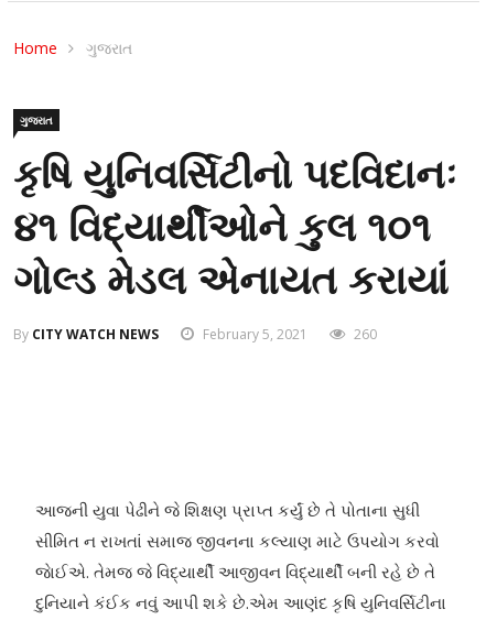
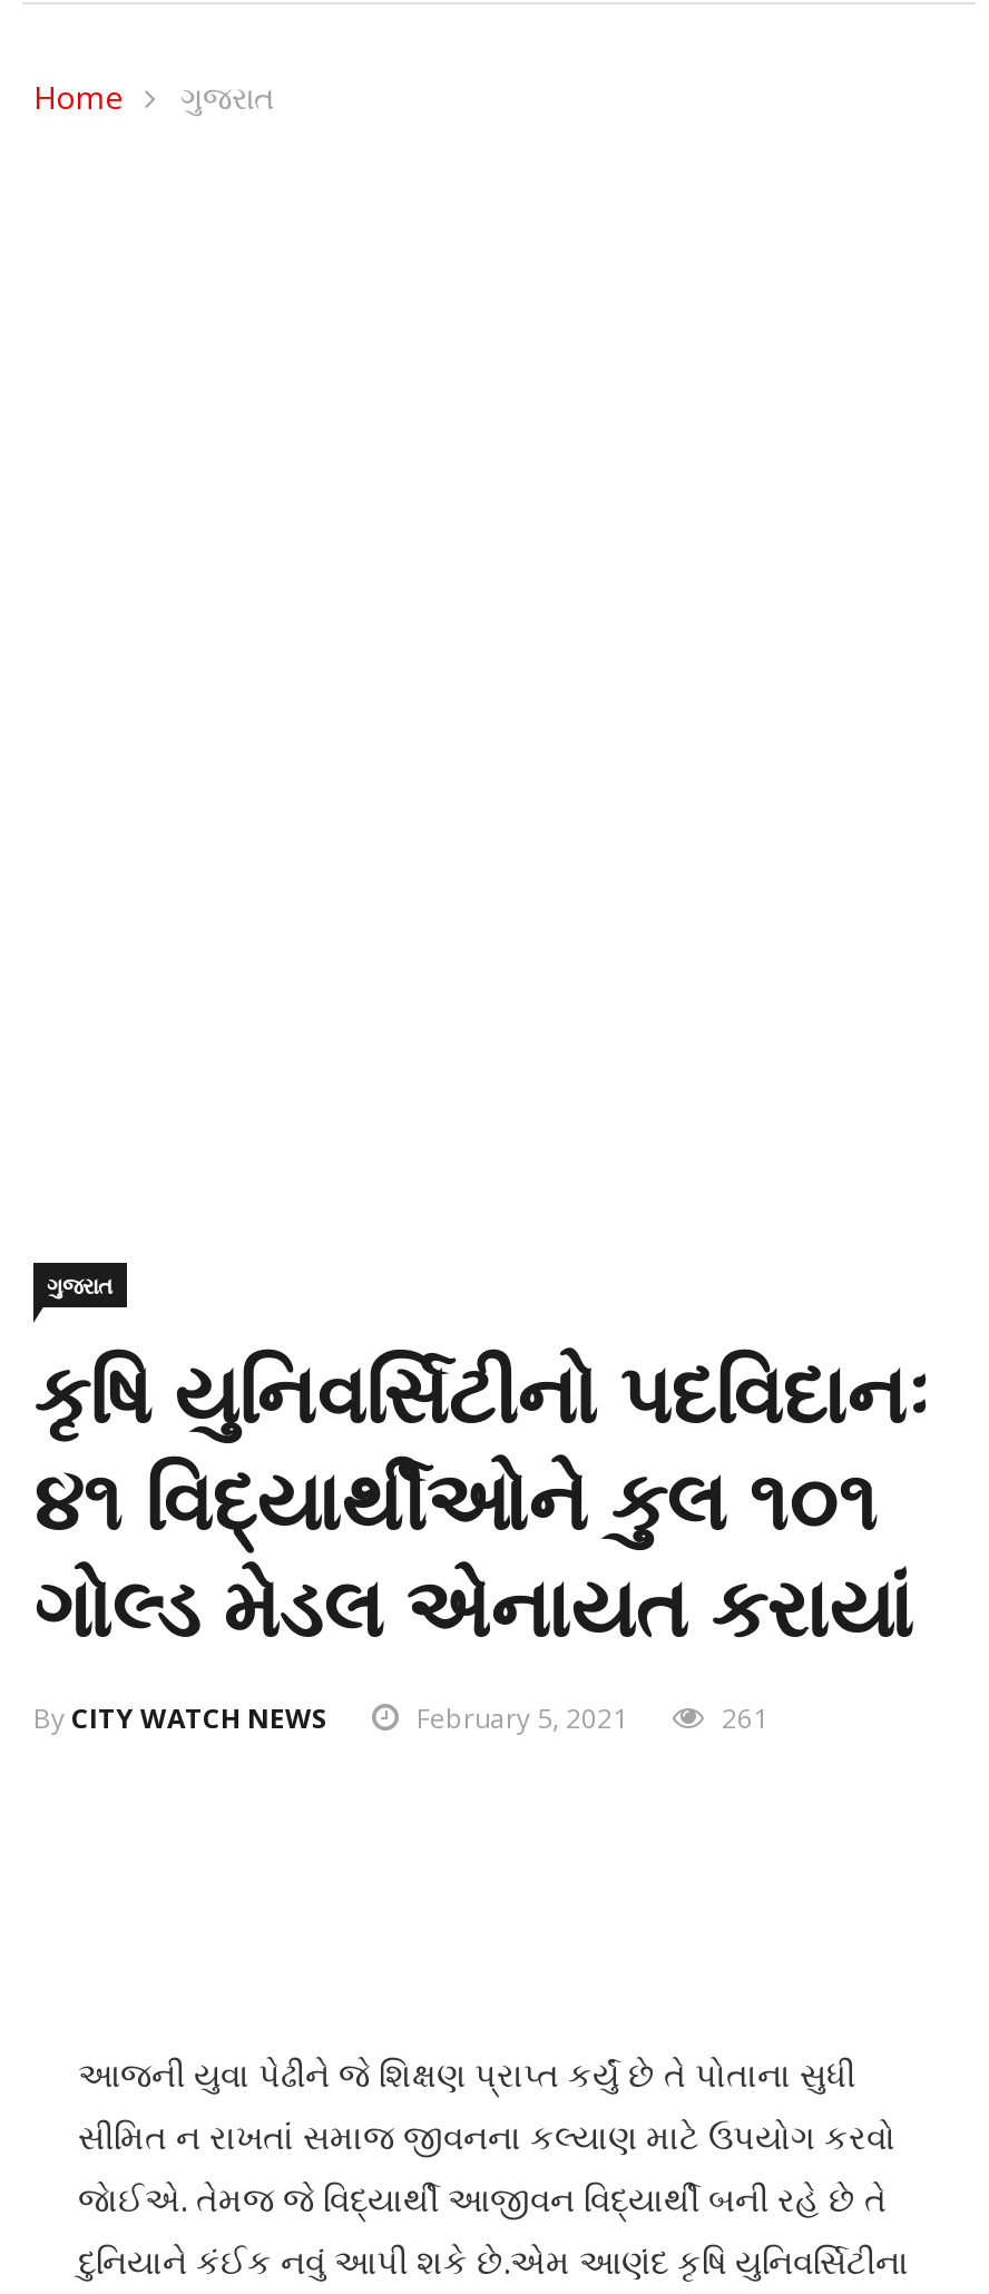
[350,325,377,344] 260 -> [715,1699,768,1737] 261

